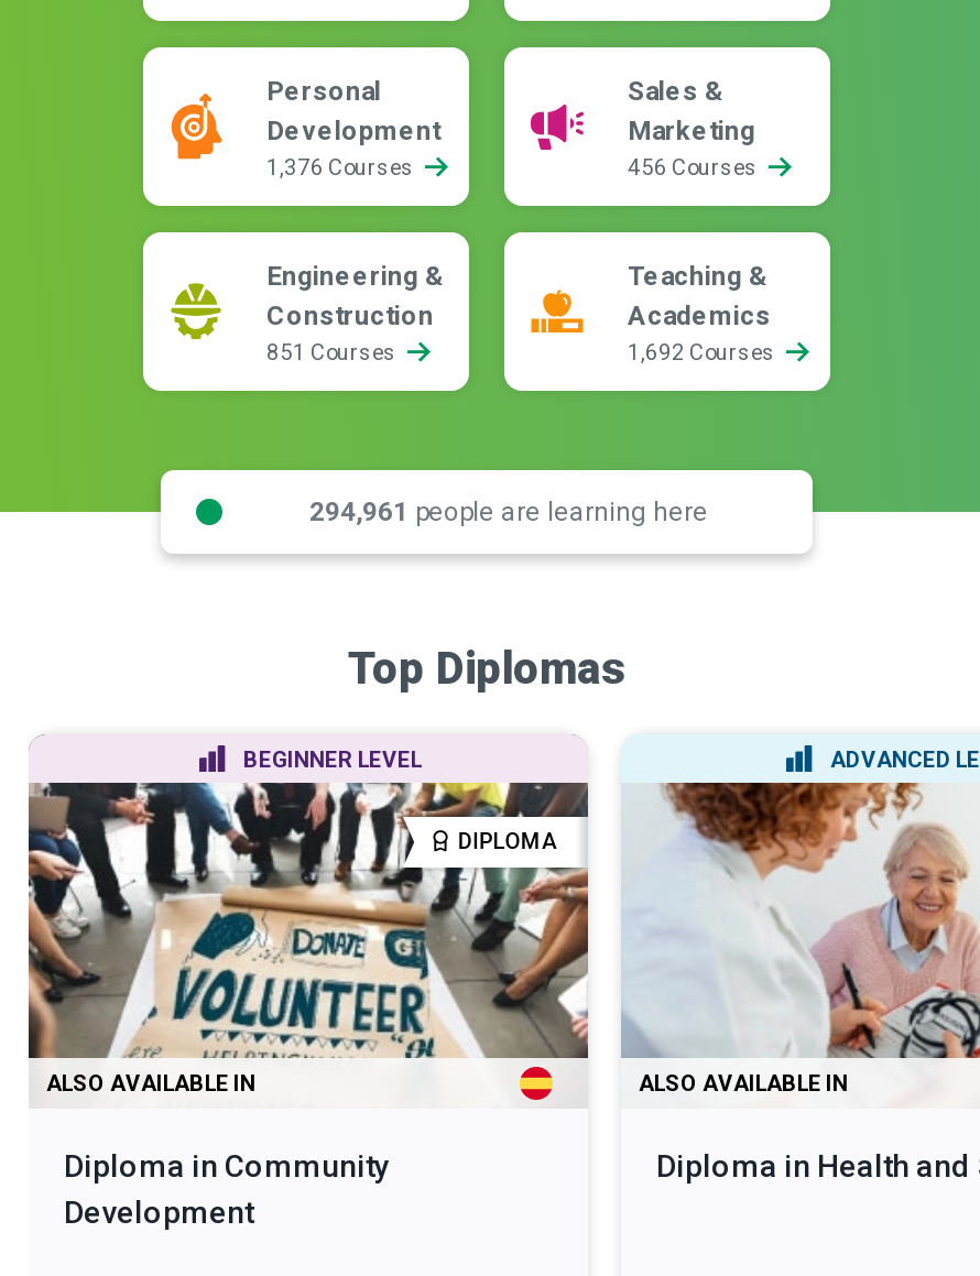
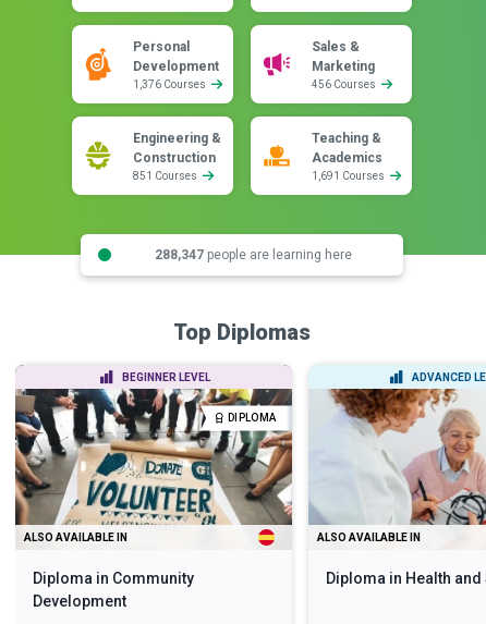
[628,340,780,364] 1,692 Courses -> [312,170,387,182] 1,691 Courses
[309,495,708,526] 294,961 people are learning here -> [154,247,351,262] 288,347 people are learning here

